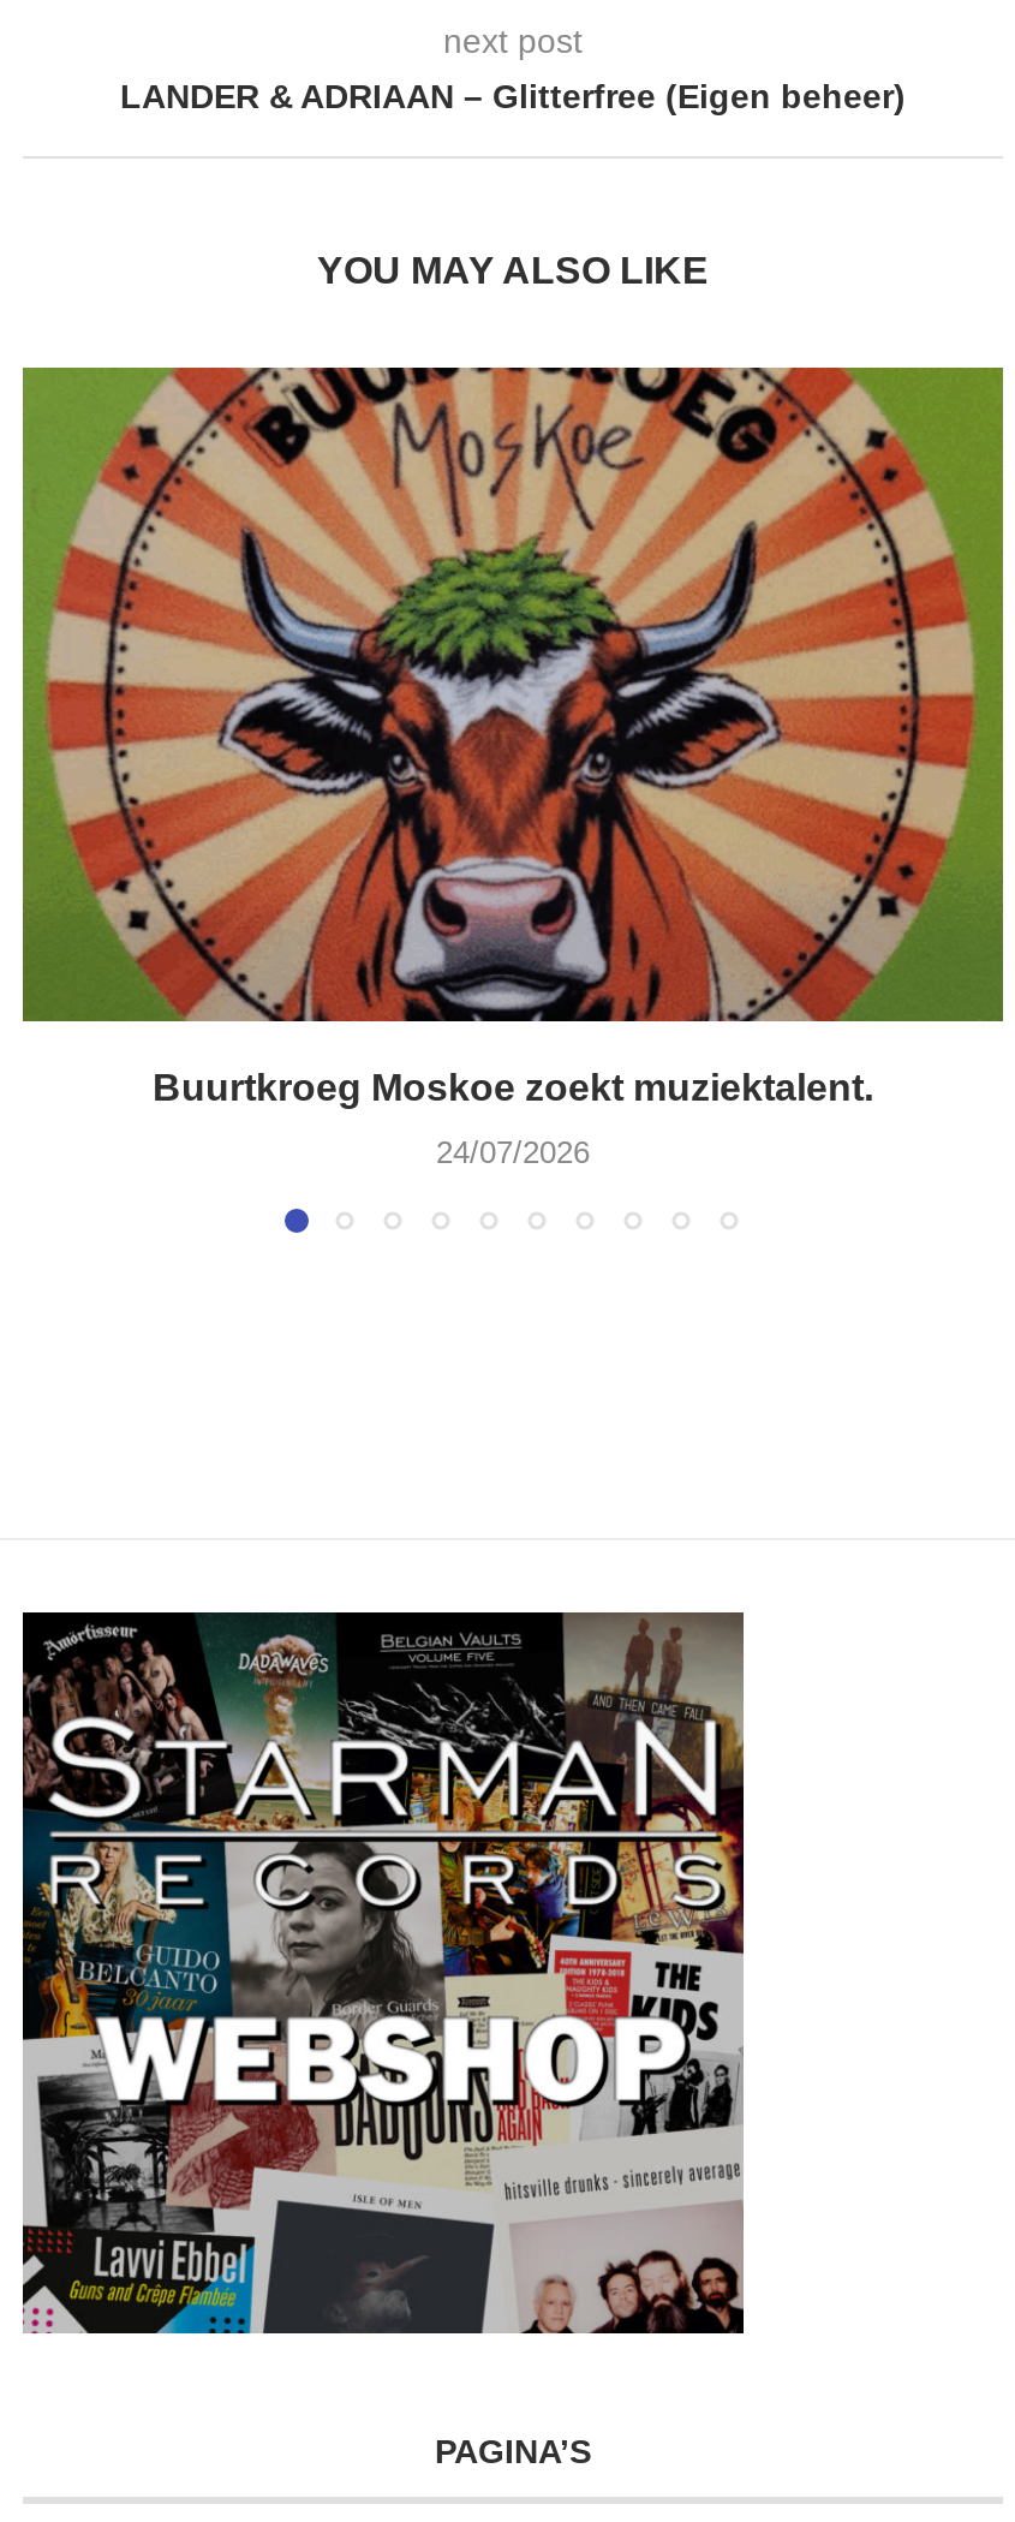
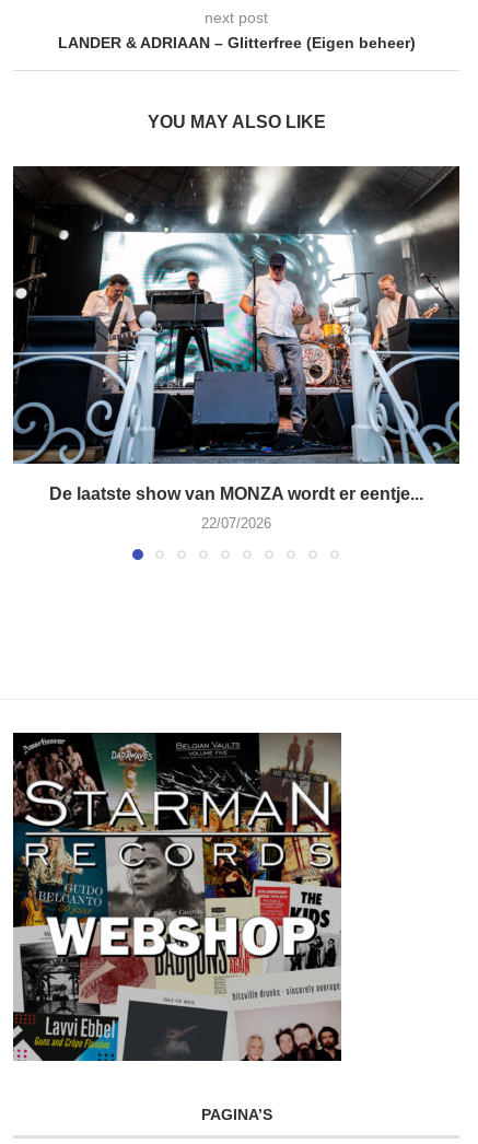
[20,365,1005,1108] [image] | Buurtkroeg Moskoe zoekt muziektalent. -> [12,165,460,503] [image] | De laatste show van MONZA wordt er eentje...
[436,1135,590,1171] 24/07/2026 -> [201,515,271,532] 22/07/2026

